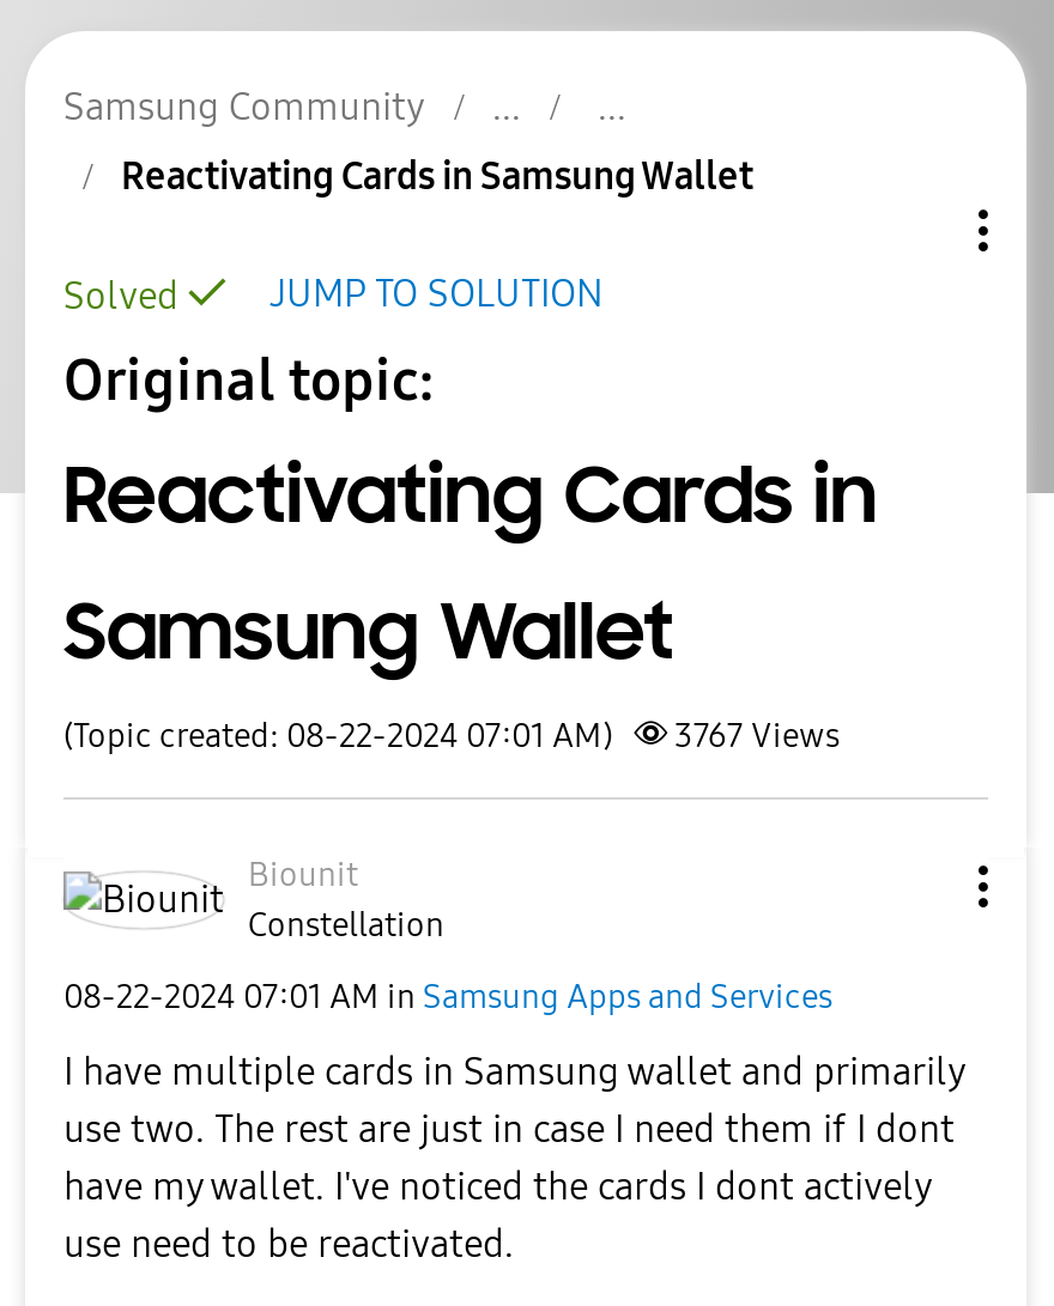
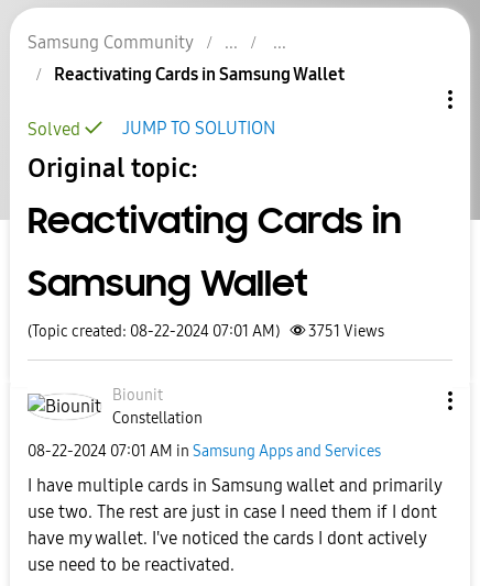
[63,716,840,757] (Topic created: 08-22-2024 07:01 AM) 3767 Views -> [28,322,384,341] (Topic created: 08-22-2024 07:01 AM) 3751 Views

